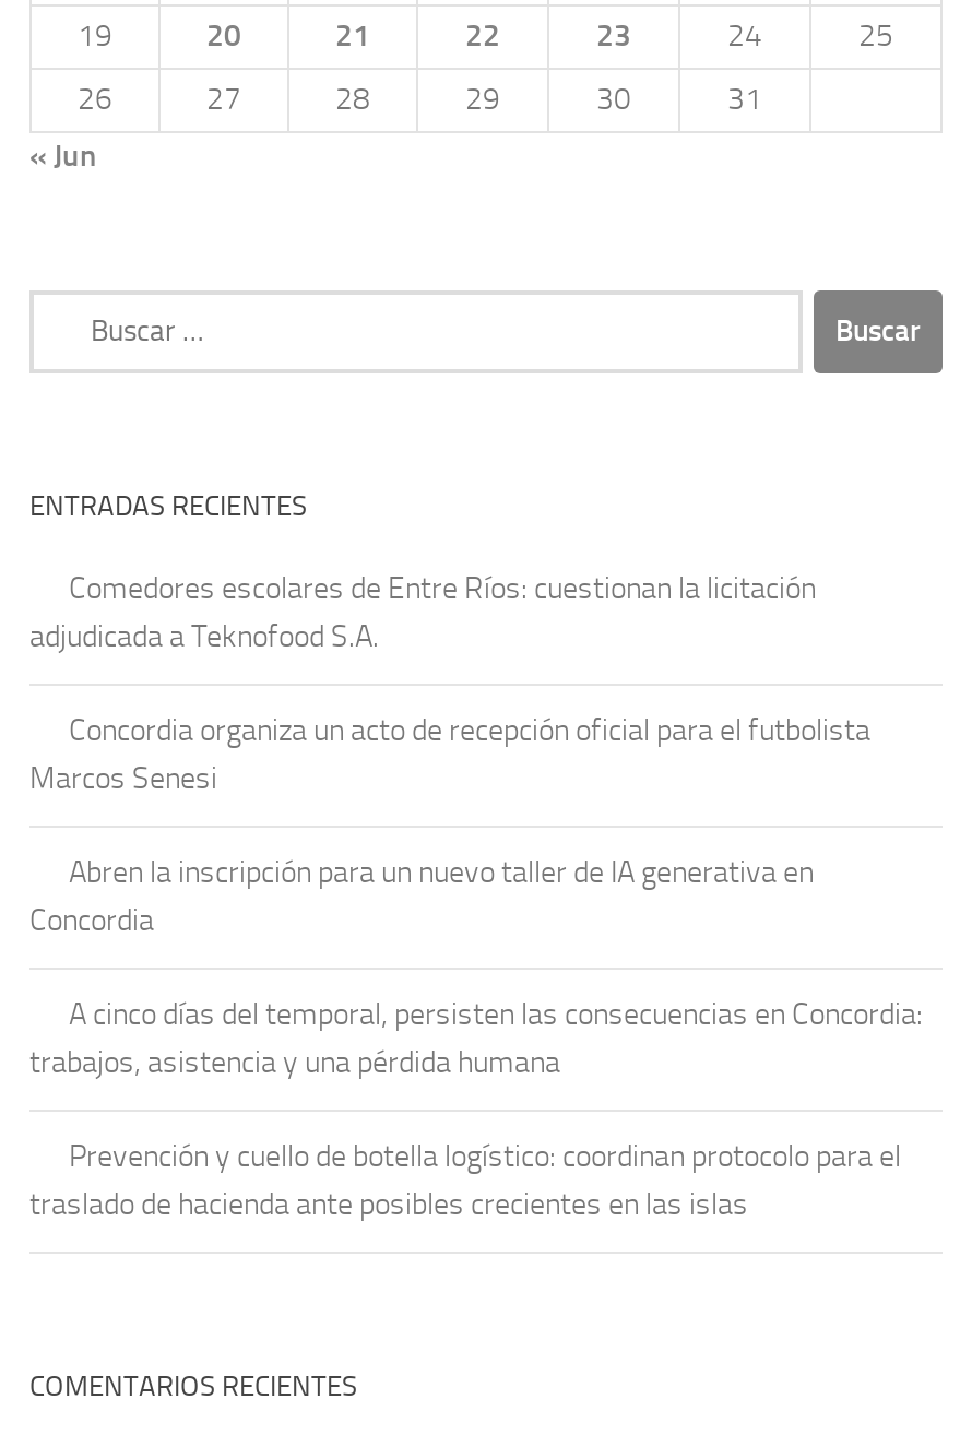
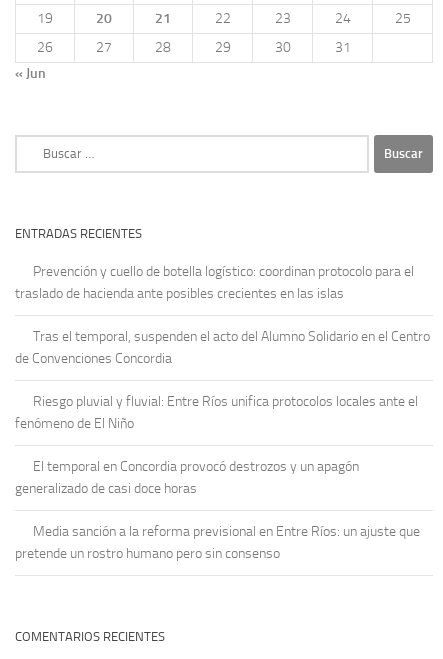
[29,569,923,1081] Comedores escolares de Entre Ríos: cuestionan la licitación | adjudicada a Teknofood S.A. | Concordia organiza un acto de recepción oficial para el futbolista | Marcos Senesi | Abren la inscripción para un nuevo taller de IA generativa en | Concordia | A cinco días del temporal, persisten las consecuencias en Concordia: | trabajos, asistencia y una pérdida humana -> none
moved [29,1137,901,1222] -> [15,263,414,302]: Prevención y cuello de botella logístico: coordinan protocolo para el | traslado de hacienda ante posibles crecientes en las islas
none -> [15,328,430,562] Tras el temporal, suspenden el acto del Alumno Solidario en el Centro | de Convenciones Concordia | Riesgo pluvial y fluvial: Entre Ríos unifica protocolos locales ante el | fenómeno de El Niño | El temporal en Concordia provocó destrozos y un apagón | generalizado de casi doce horas | Media sanción a la reforma previsional en Entre Ríos: un ajuste que | pretende un rostro humano pero sin consenso

